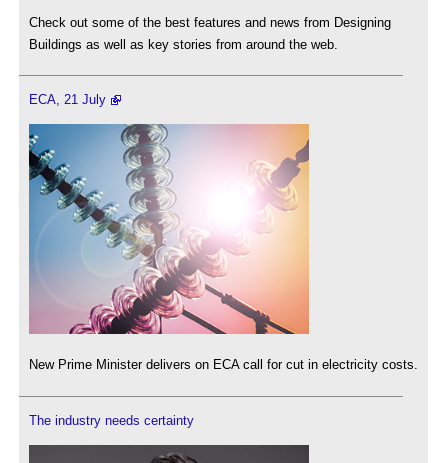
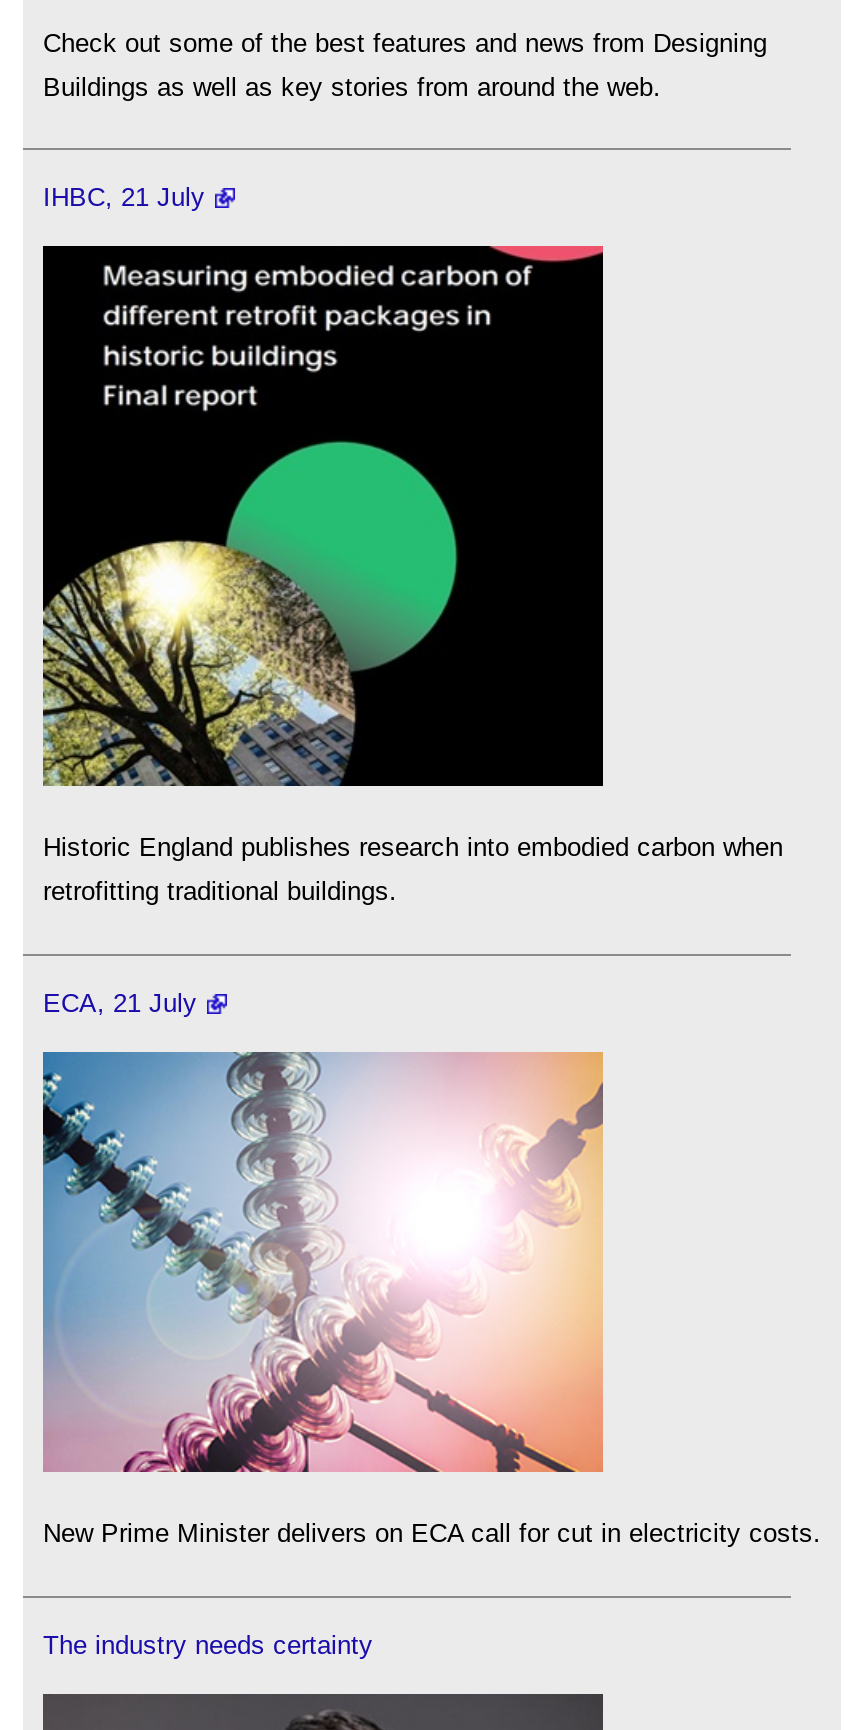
none -> [41,244,783,907] [image] | Historic England publishes research into embodied carbon when | retrofitting traditional buildings.
none -> [43,182,205,212] IHBC, 21 July

